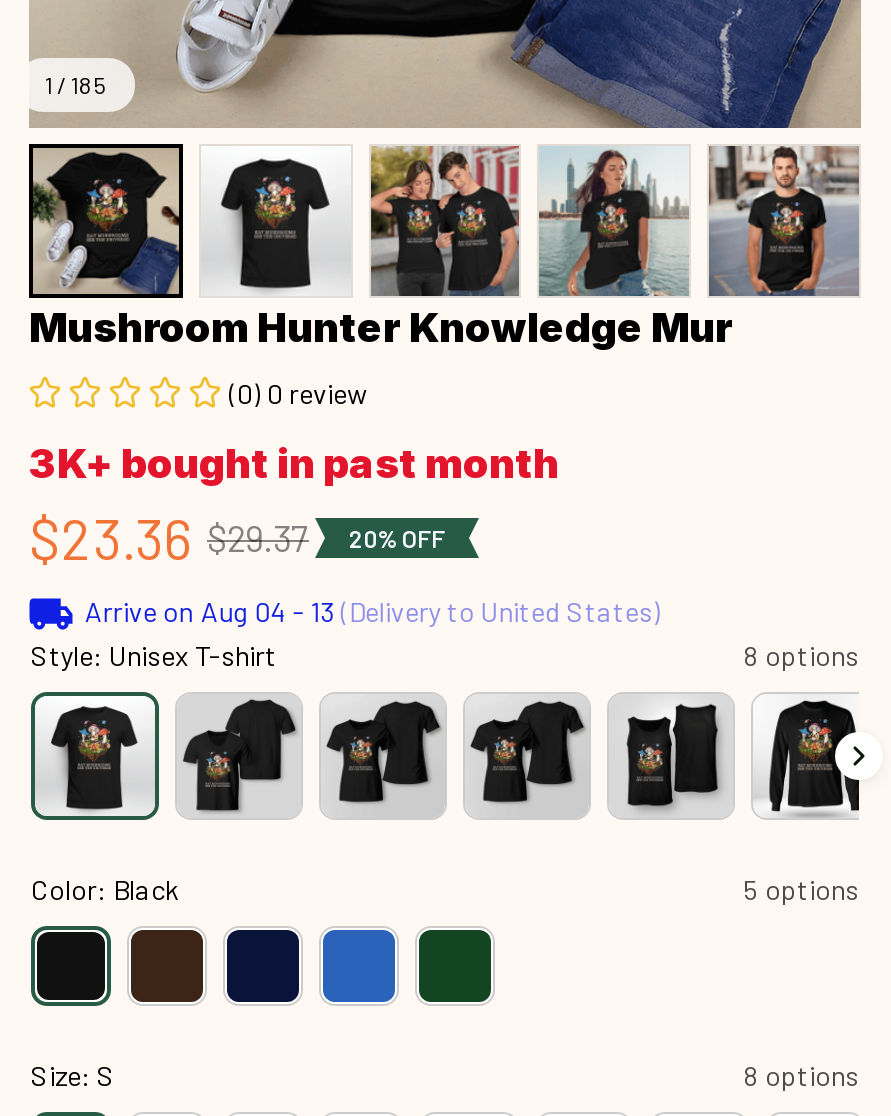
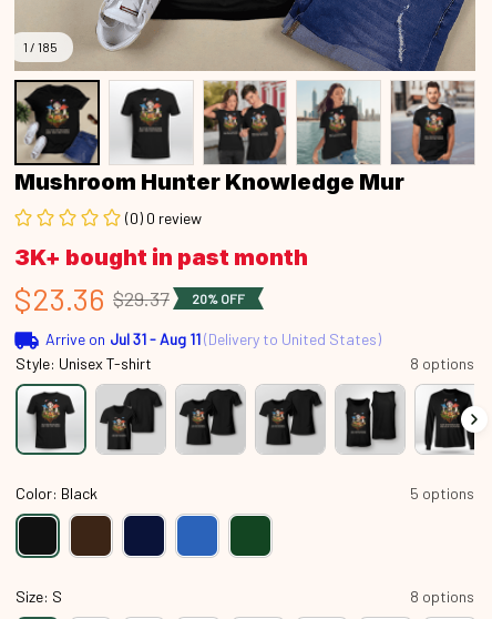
[85,594,661,628] Arrive on Aug 04 - 13 (Delivery to United States) -> [45,329,381,348] Arrive on Jul 31 - Aug 11 (Delivery to United States)

